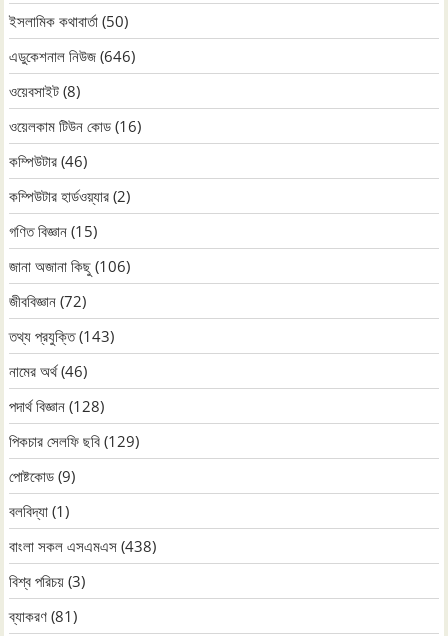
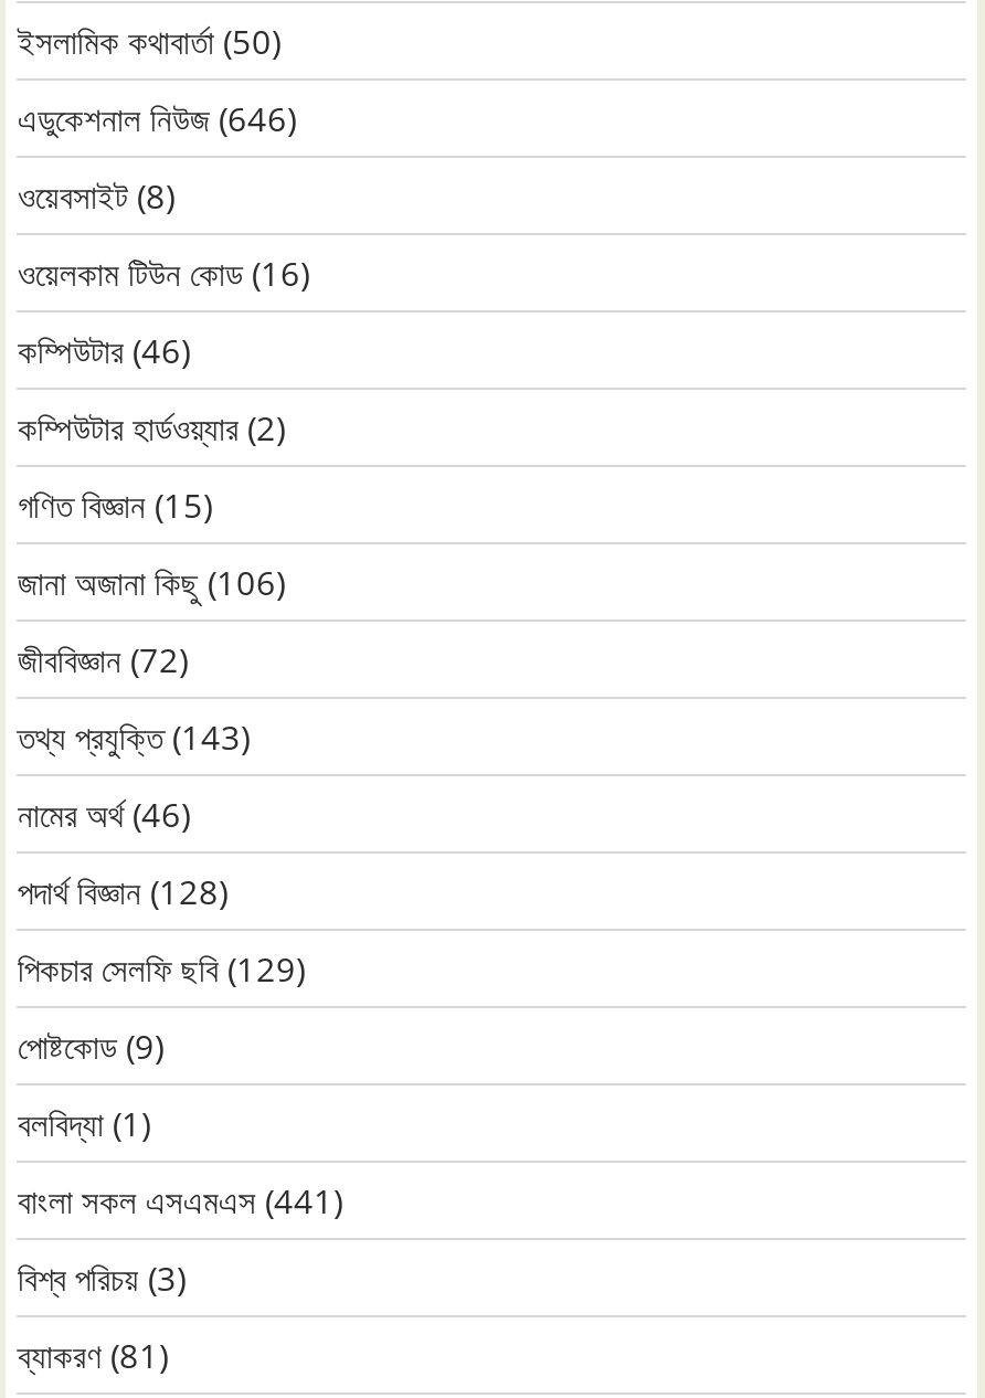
[9,536,156,556] বাংলা সকল এসএমএস (438) -> [18,1179,342,1223] বাংলা সকল এসএমএস (441)

